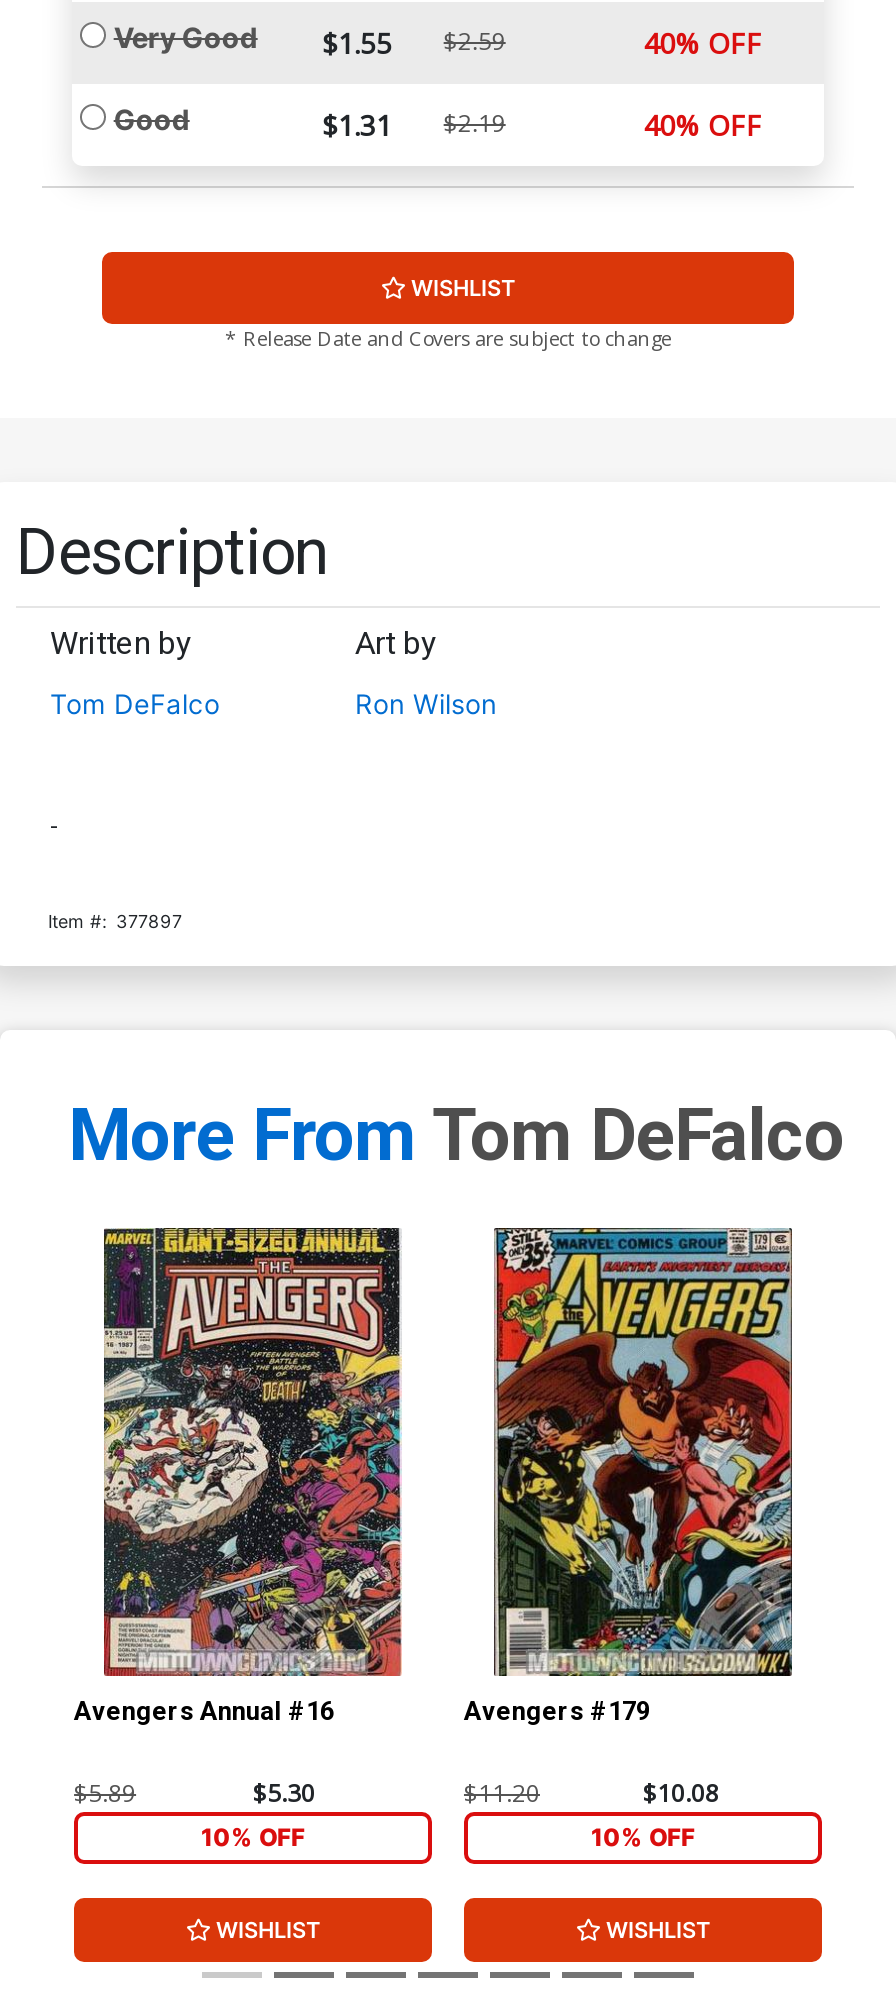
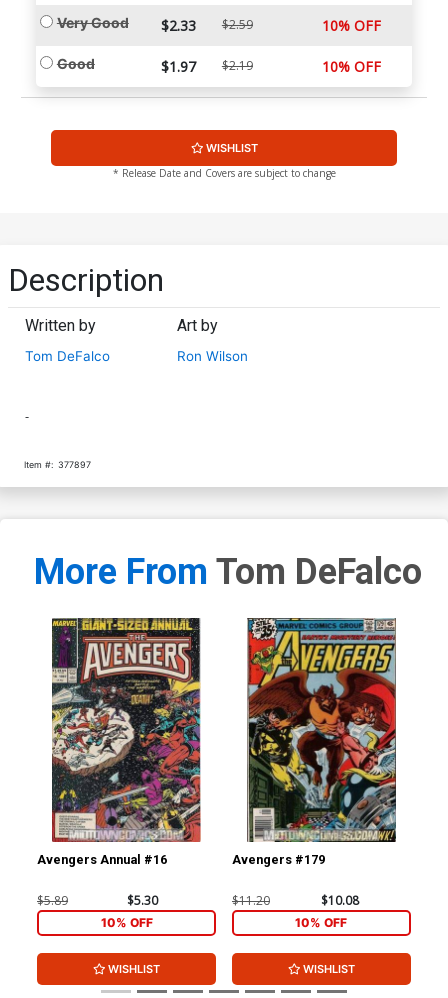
[114,20,506,62] Very Good $1.55 $2.59 -> [57,14,253,35] Very Good $2.33 $2.59
[644,24,762,62] 40% OFF -> [322,16,381,35] 10% OFF
[322,106,392,144] $1.31 -> [161,57,196,76] $1.97
[644,106,762,144] 40% OFF -> [322,57,381,76] 10% OFF

